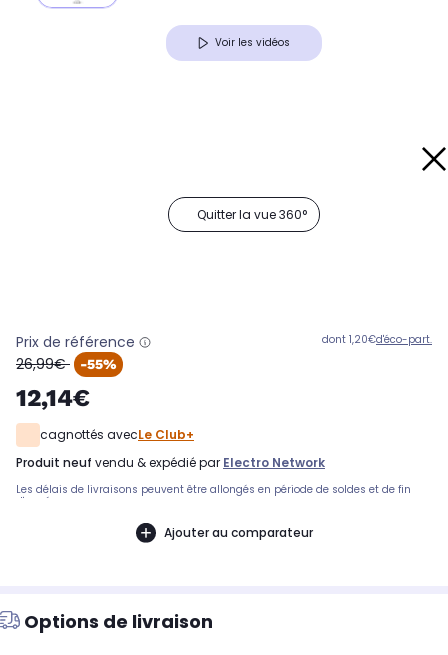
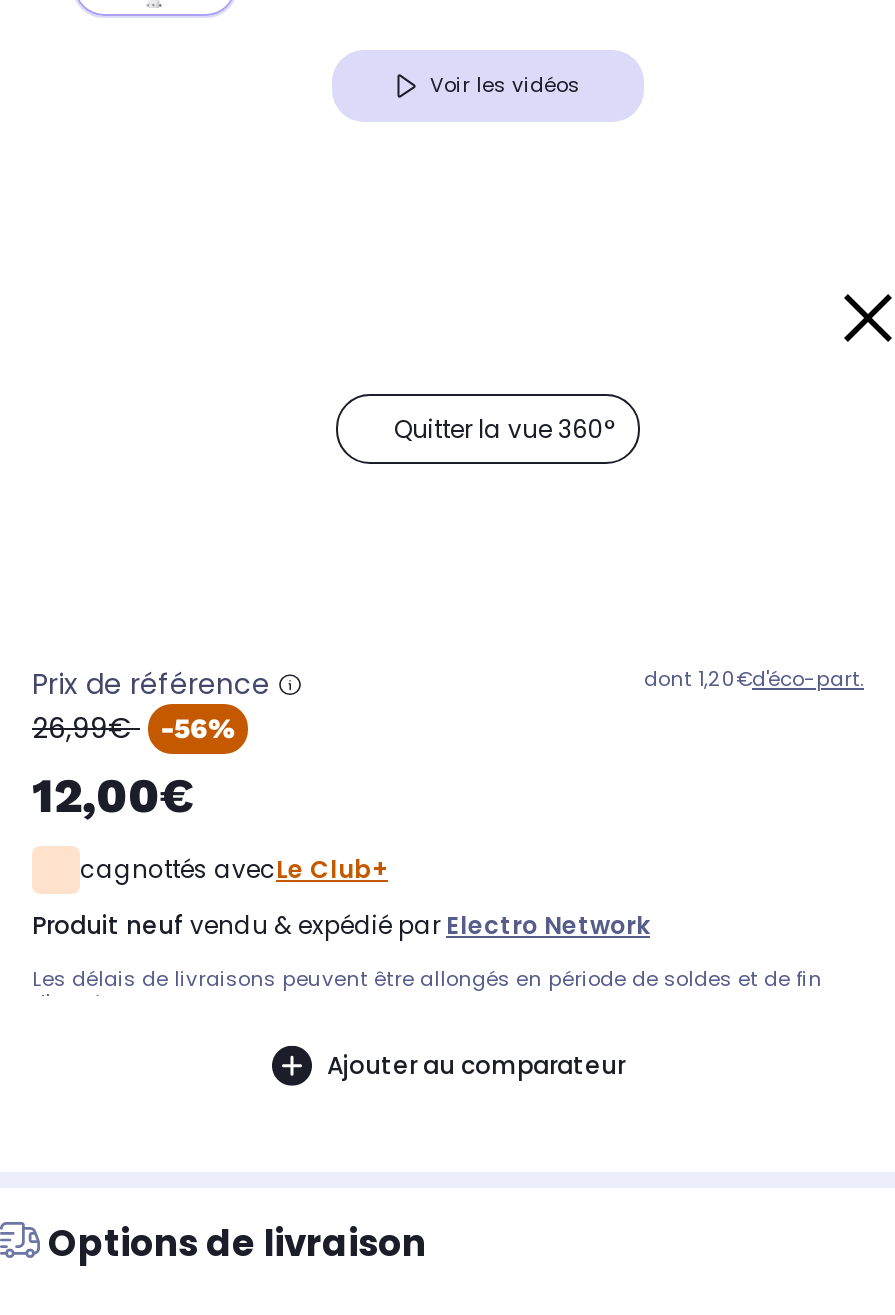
[80,356,117,372] -55% -> [160,713,236,745] -56%
[16,384,90,412] 12,14€ -> [32,769,194,825] 12,00€

